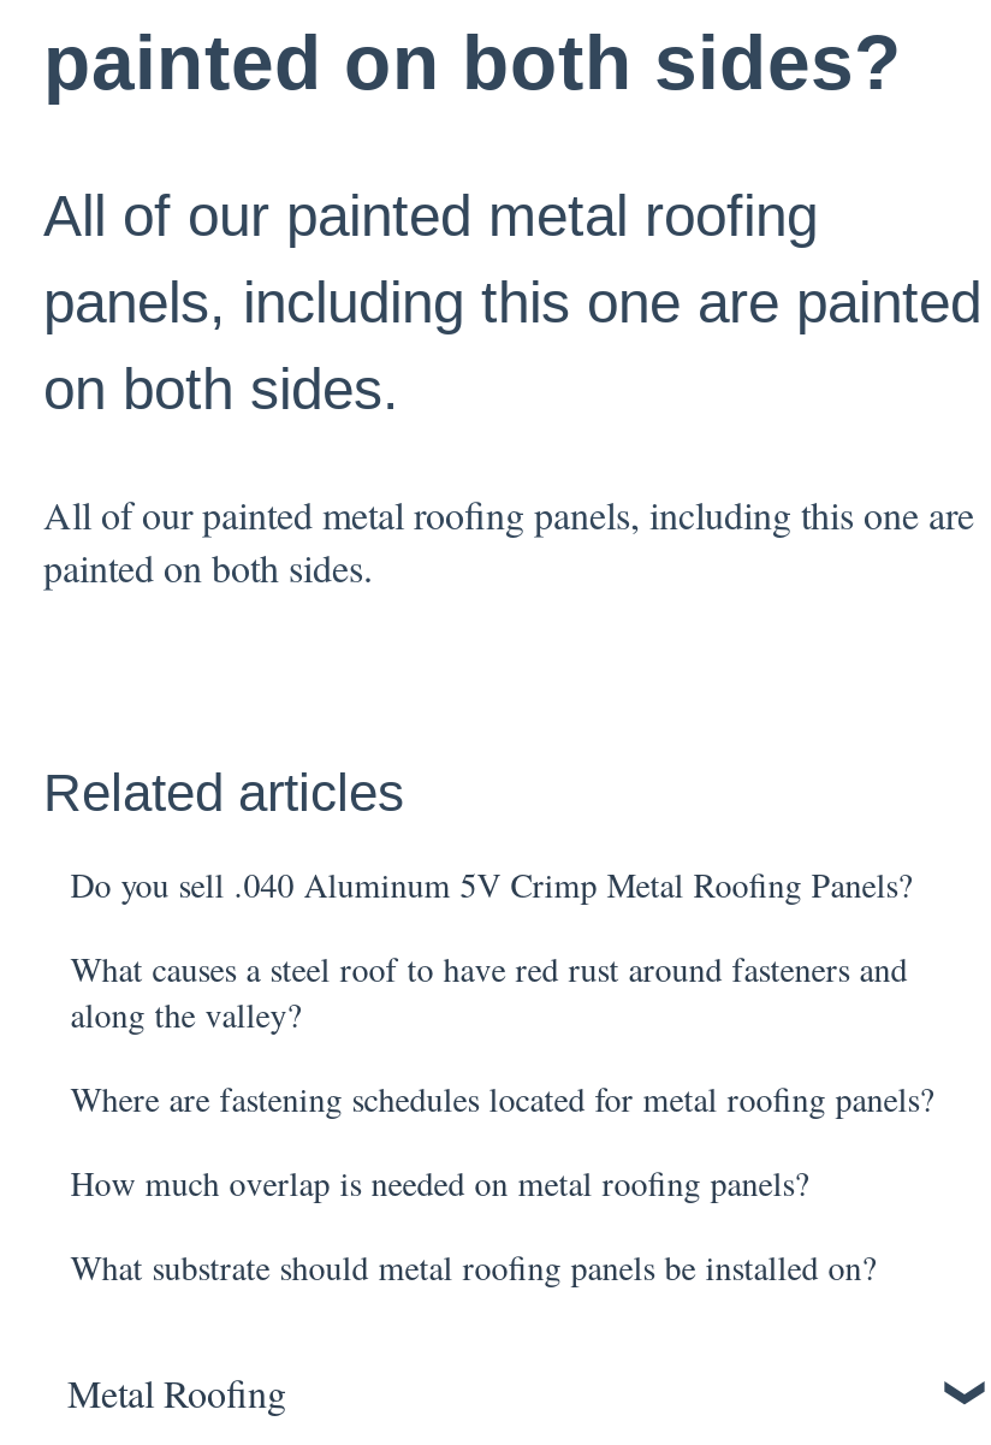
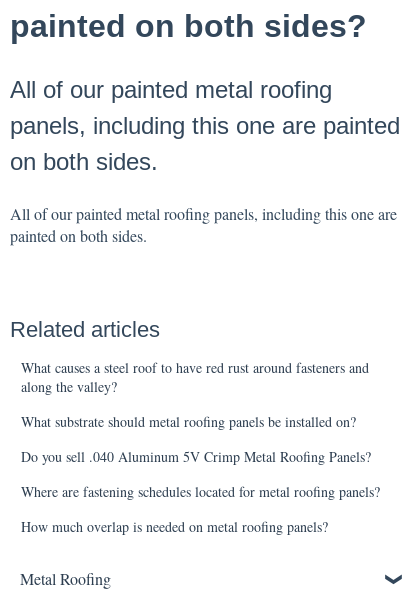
moved [70,861,912,906] -> [21,447,371,466]: Do you sell .040 Aluminum 5V Crimp Metal Roofing Panels?
moved [70,945,907,1036] -> [21,358,369,396]: What causes a steel roof to have red rust around fasteners and | along the valley?
moved [70,1075,934,1205] -> [21,482,380,536]: Where are fastening schedules located for metal roofing panels? | How much overlap is needed on metal roofing panels?
moved [70,1243,876,1289] -> [21,412,356,431]: What substrate should metal roofing panels be installed on?

